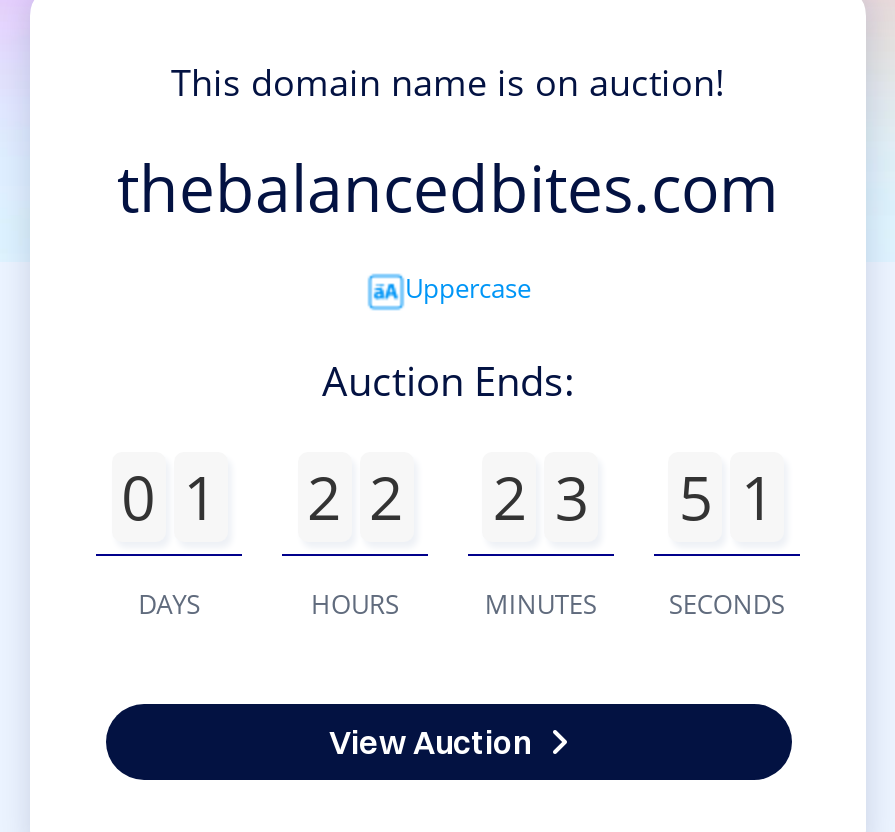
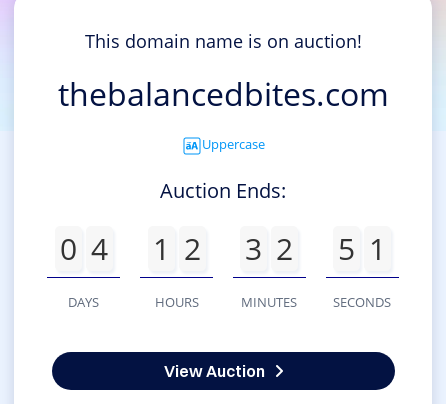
[121,456,217,538] 0 1 -> [60,228,108,269] 0 4
[307,456,403,538] 2 2 -> [152,228,200,269] 1 2
[493,456,589,538] 2 3 -> [245,228,293,269] 3 2

